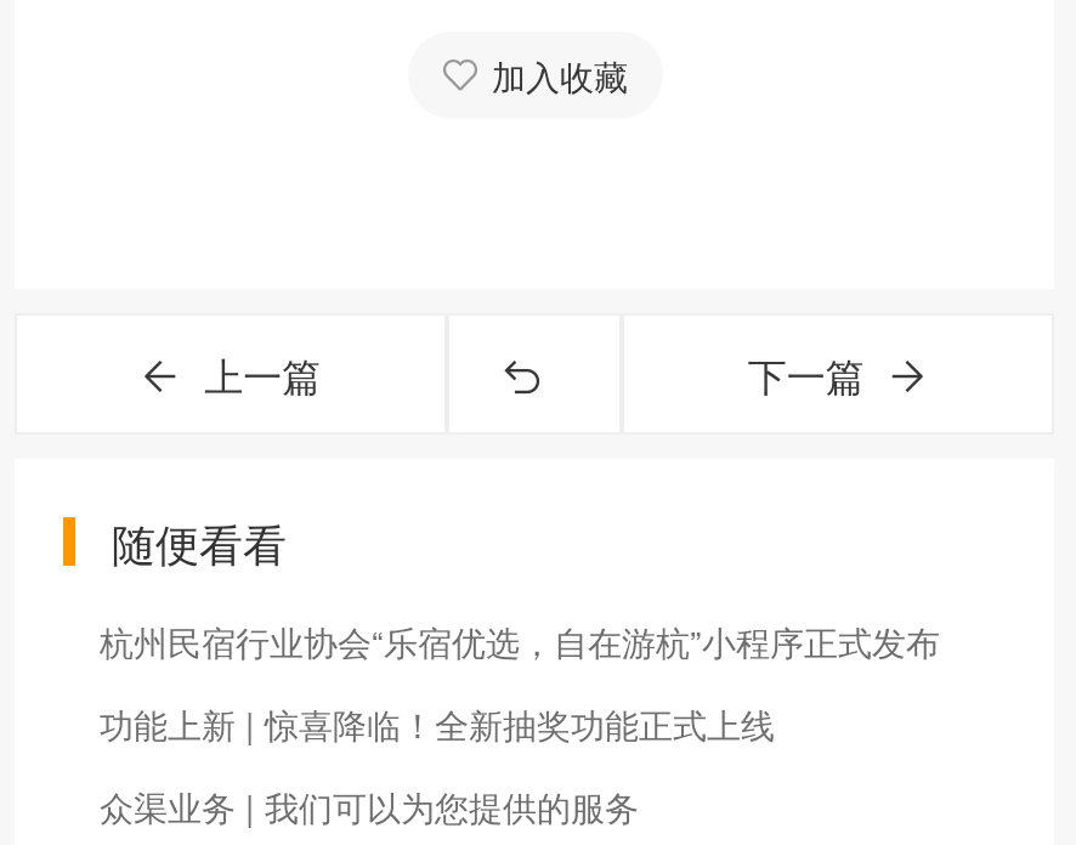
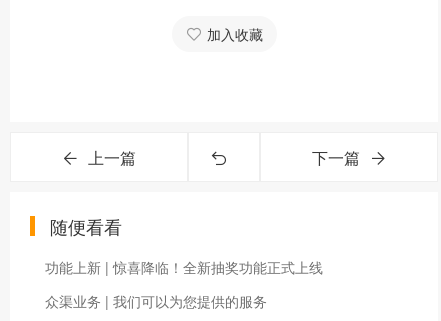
[100,616,940,664] 杭州民宿行业协会“乐宿优选，自在游杭”小程序正式发布 -> none

